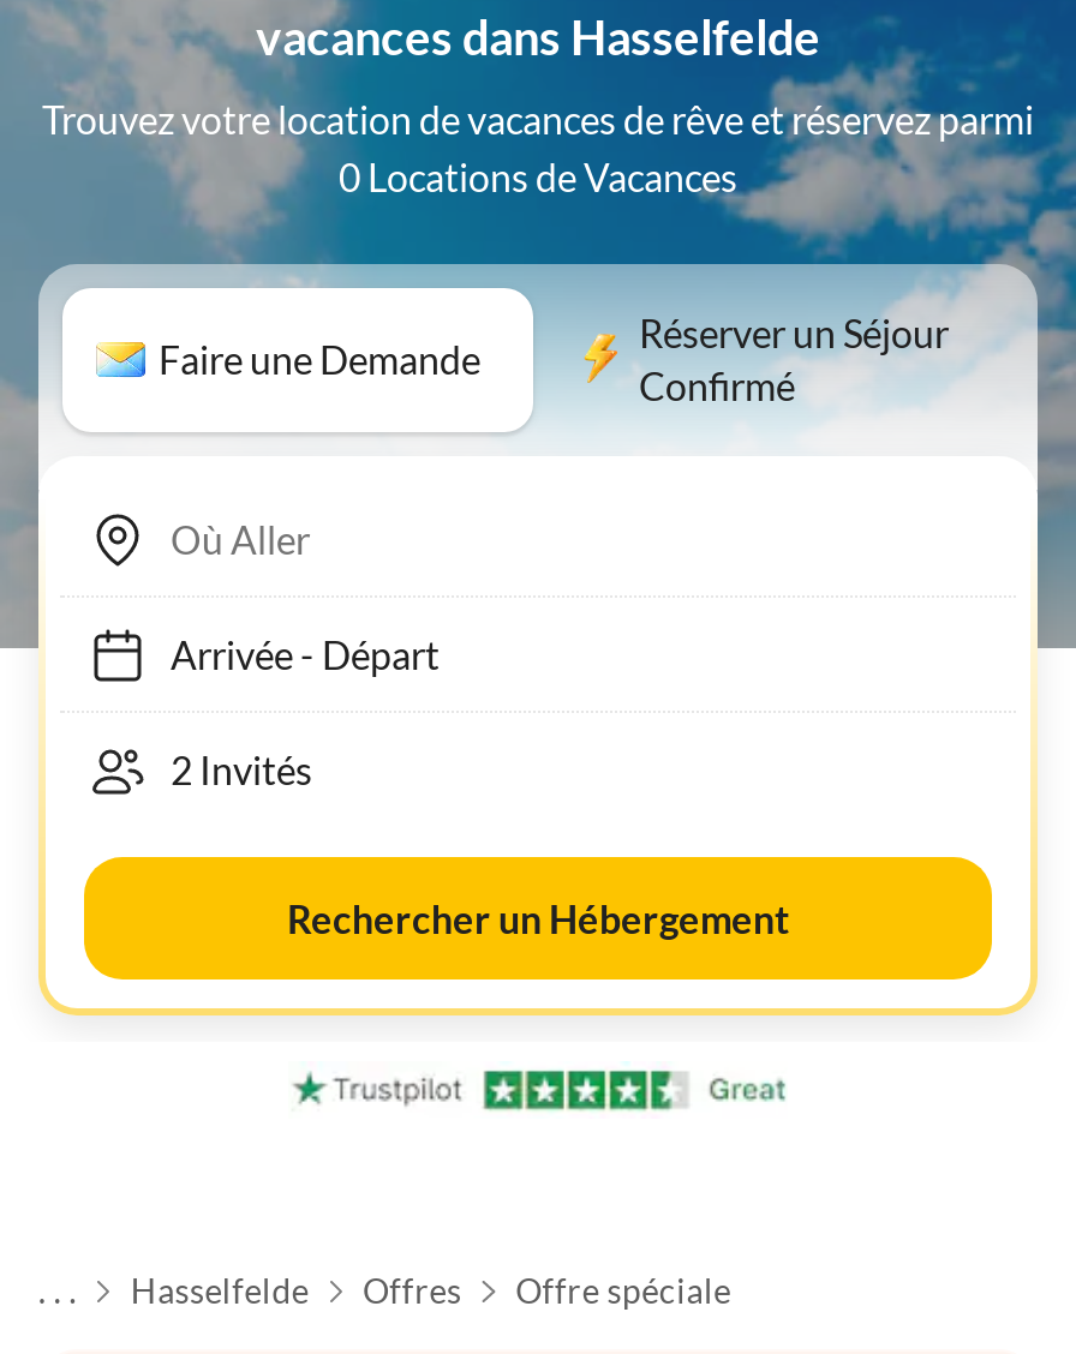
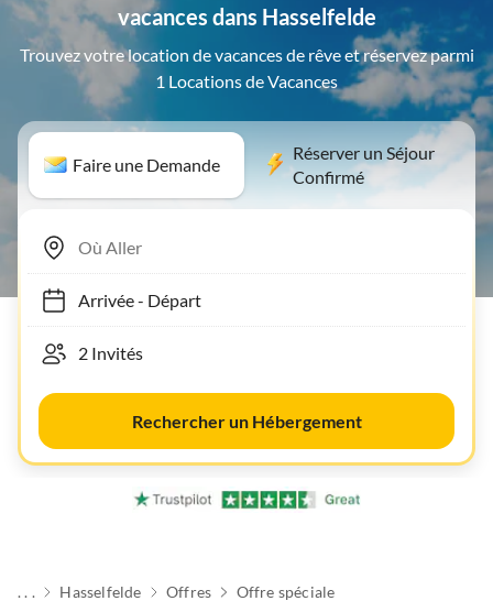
[339,154,737,199] 0 Locations de Vacances -> [155,70,338,91] 1 Locations de Vacances

